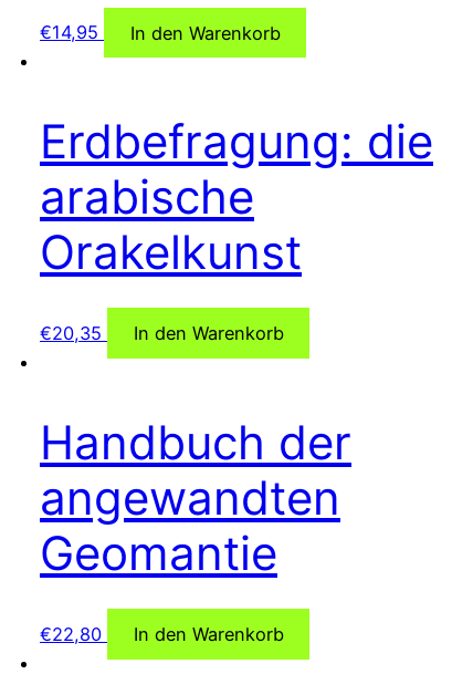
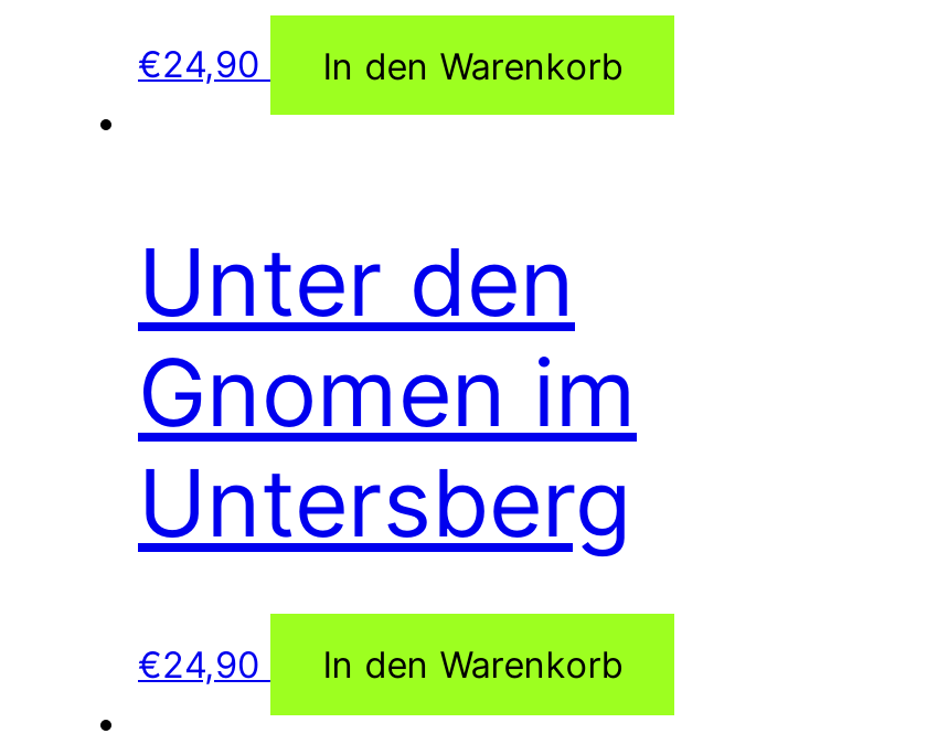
[40,21,280,44] €14,95 In den Warenkorb -> [138,43,623,87] €24,90 In den Warenkorb
[40,113,433,645] Erdbefragung: die | arabische | Orakelkunst | €20,35 | In den Warenkorb | Handbuch der | angewandten | Geomantie | €22,80 -> [138,226,637,687] Unter den | Gnomen im | Untersberg | €24,90

